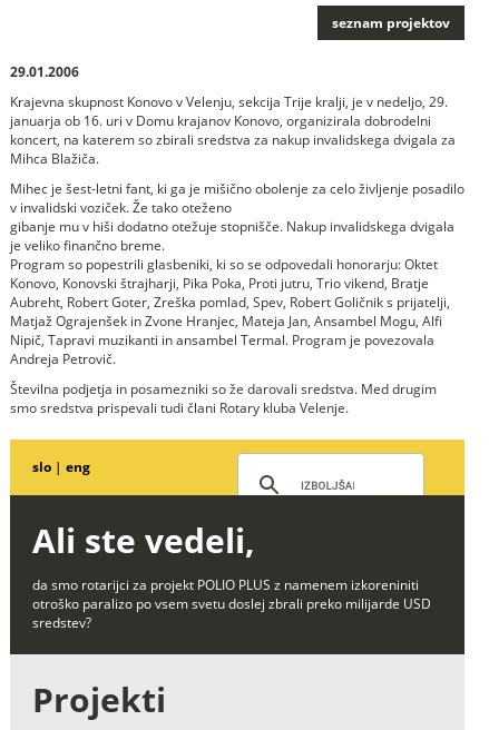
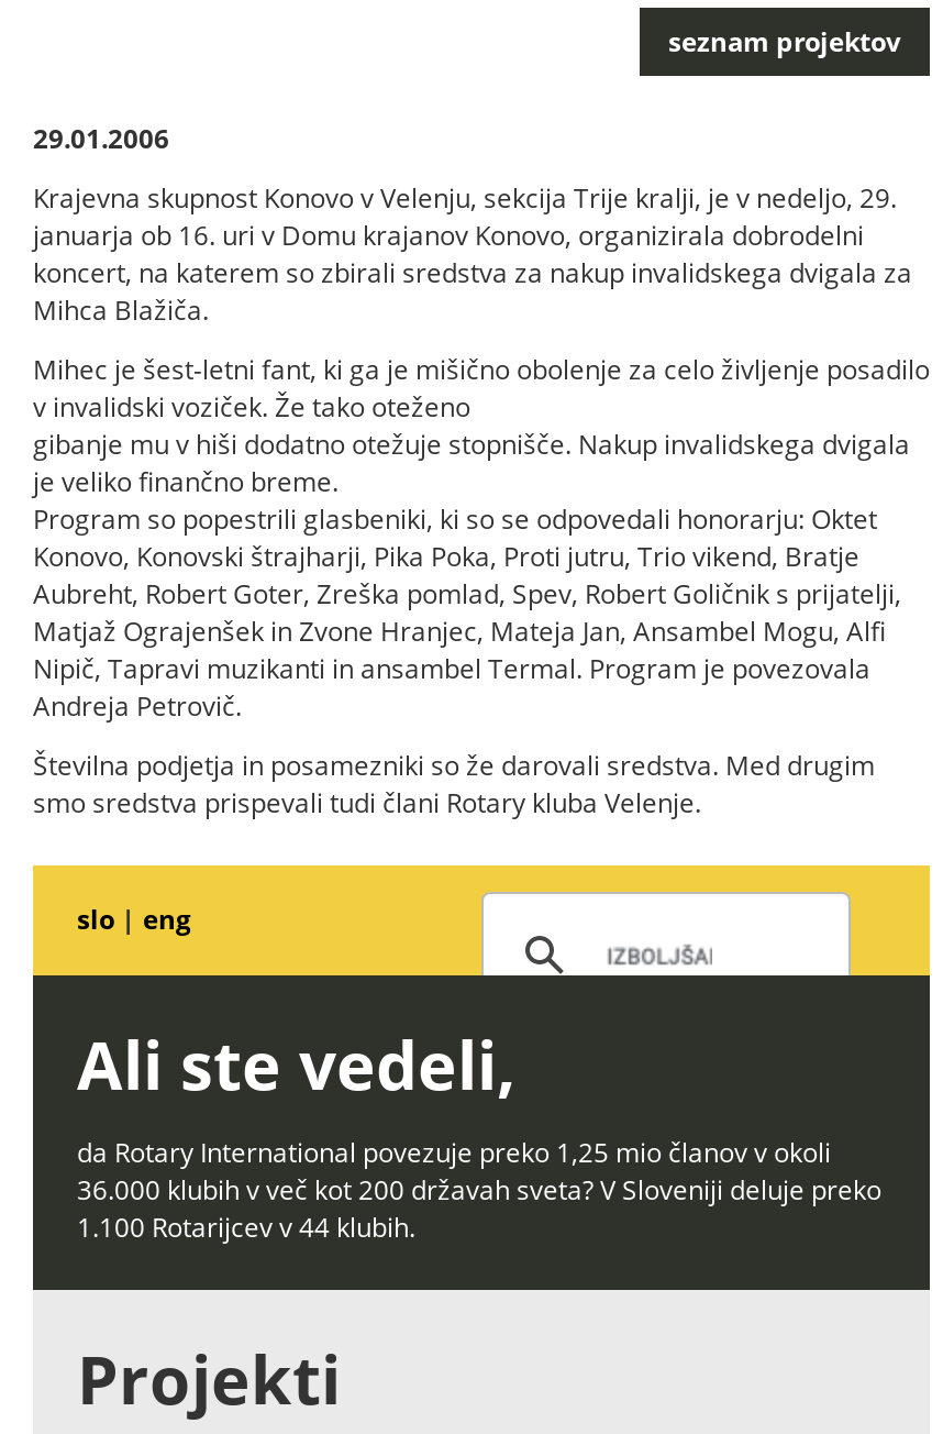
[32,575,431,632] da smo rotarijci za projekt POLIO PLUS z namenem izkoreniniti | otroško paralizo po vsem svetu doslej zbrali preko milijarde USD | sredstev? -> [77,1134,881,1246] da Rotary International povezuje preko 1,25 mio članov v okoli | 36.000 klubih v več kot 200 državah sveta? V Sloveniji deluje preko | 1.100 Rotarijcev v 44 klubih.

